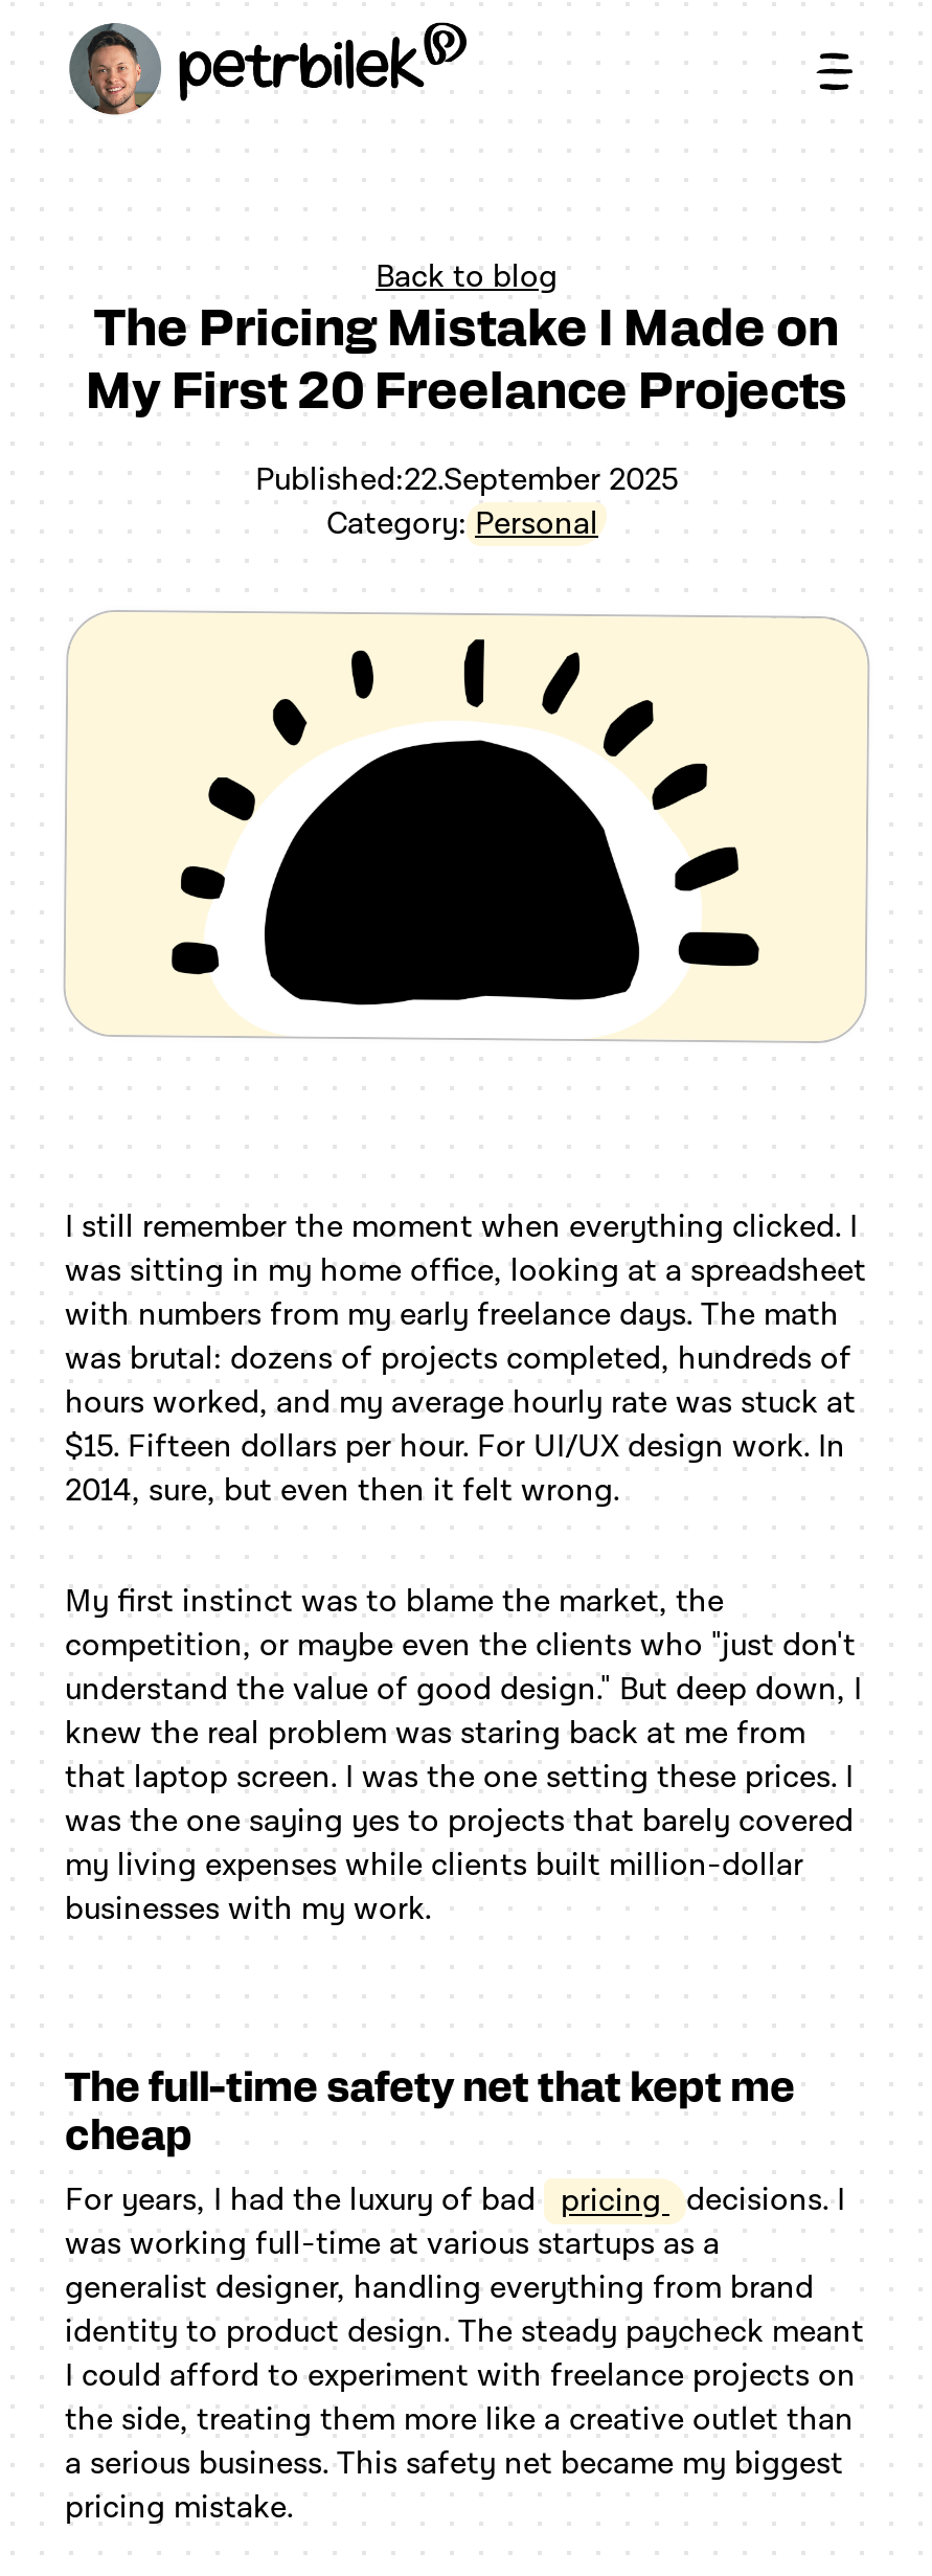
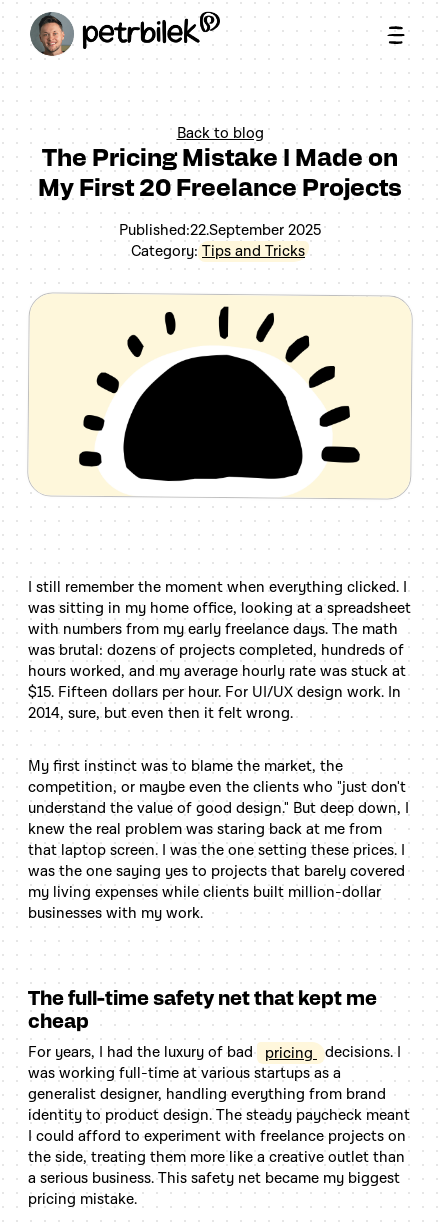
[326,503,598,543] Category: Personal -> [131,242,305,261] Category: Tips and Tricks

